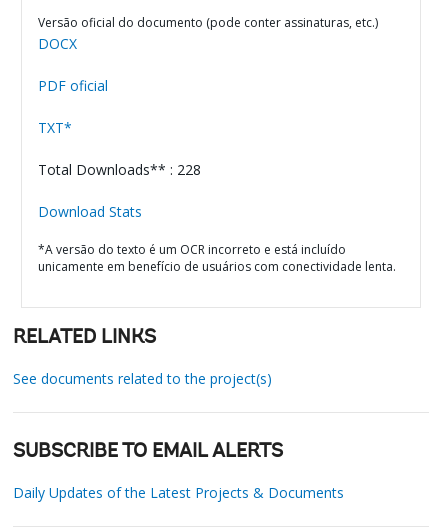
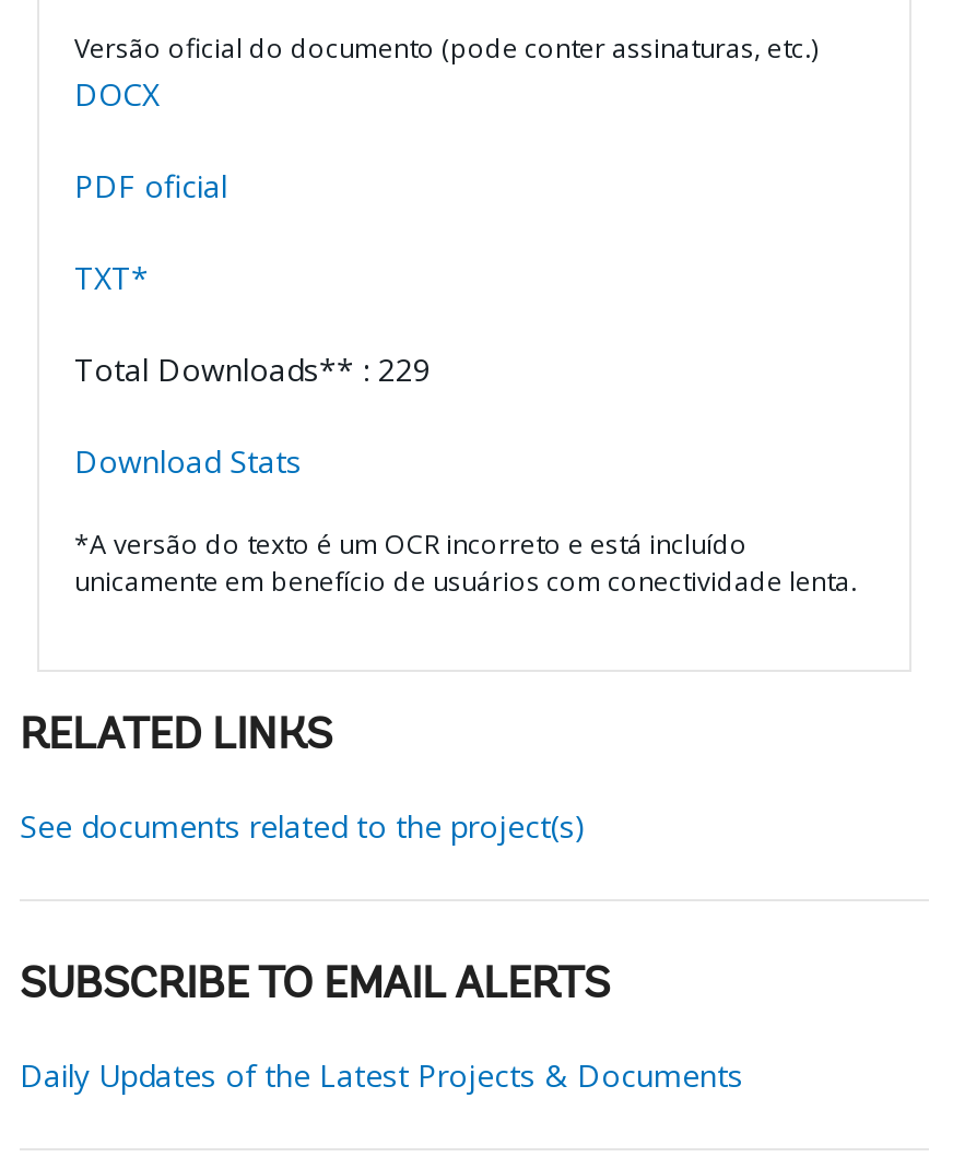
[38,160,201,179] Total Downloads** : 228 -> [74,349,431,390] Total Downloads** : 229

